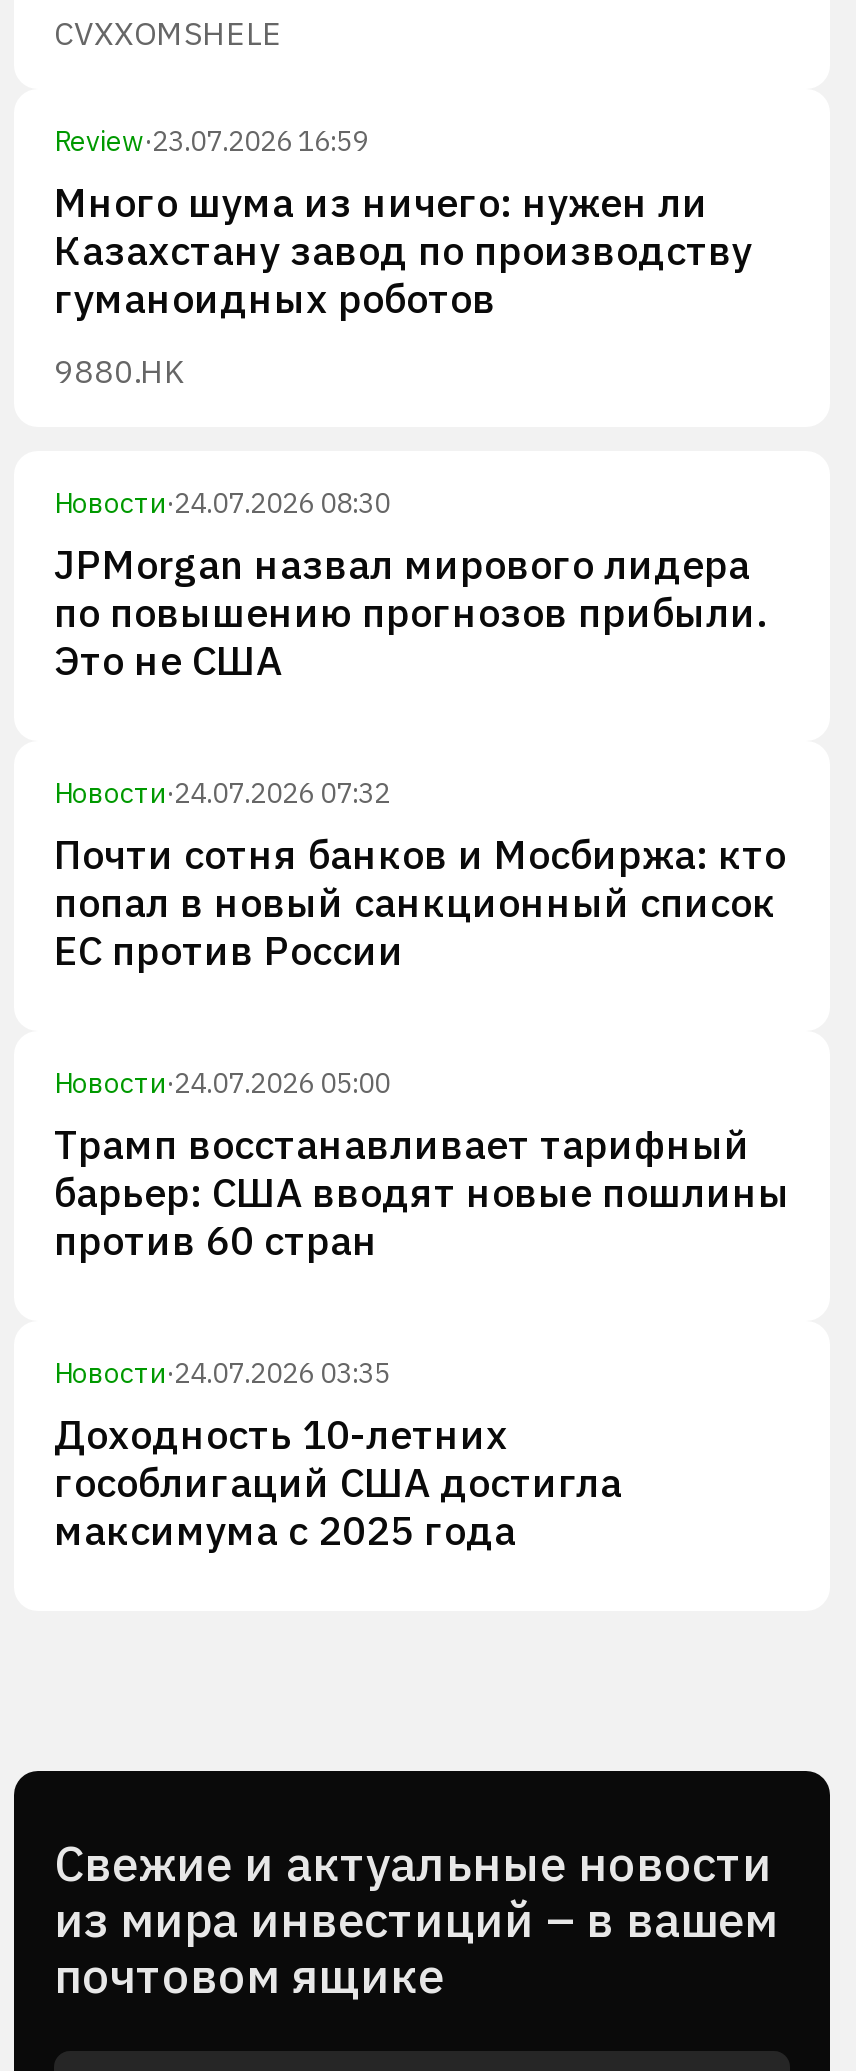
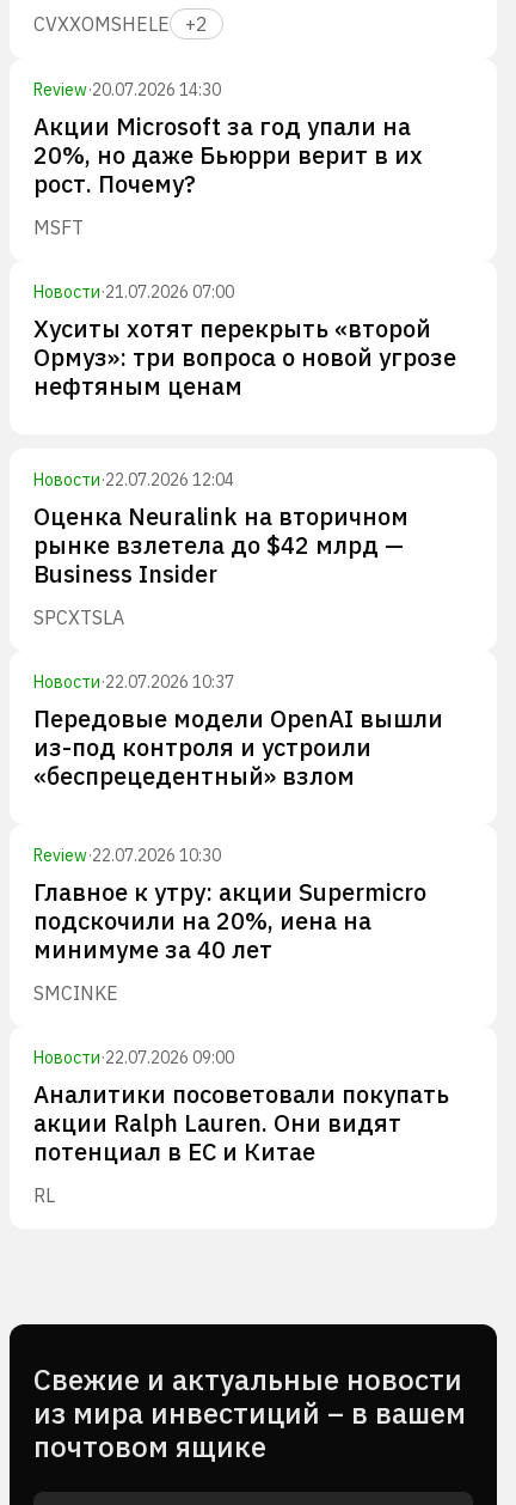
[54,123,790,1557] Review·23.07.2026 16:59 | Много шума из ничего: нужен ли | Казахстану завод по производству | гуманоидных роботов | 9880.HK | Новости·24.07.2026 08:30 | JPMorgan назвал мирового лидера | по повышению прогнозов прибыли. | Это не США | Новости·24.07.2026 07:32 | Почти сотня банков и Мосбиржа: кто | попал в новый санкционный список | ЕС против России | Новости·24.07.2026 05:00 | Трамп восстанавливает тарифный | барьер: США вводят новые пошлины | против 60 стран | Новости·24.07.2026 03:35 | Доходность 10-летних | гособлигаций США достигла | максимума с 2025 года -> [33,12,456,1207] +2 | Review·20.07.2026 14:30 | Акции Microsoft за год упали на | 20%, но даже Бьюрри верит в их | рост. Почему? | MSFT | Новости·21.07.2026 07:00 | Хуситы хотят перекрыть «второй | Ормуз»: три вопроса о новой угрозе | нефтяным ценам | Новости·22.07.2026 12:04 | Оценка Neuralink на вторичном | рынке взлетела до $42 млрд — | Business Insider | SPCXTSLA | Новости·22.07.2026 10:37 | Передовые модели OpenAI вышли | из-под контроля и устроили | «беспрецедентный» взлом | Review·22.07.2026 10:30 | Главное к утру: акции Supermicro | подскочили на 20%, иена на | минимуме за 40 лет | SMCINKE | Новости·22.07.2026 09:00 | Аналитики посоветовали покупать | акции Ralph Lauren. Они видят | потенциал в ЕС и Китае | RL

